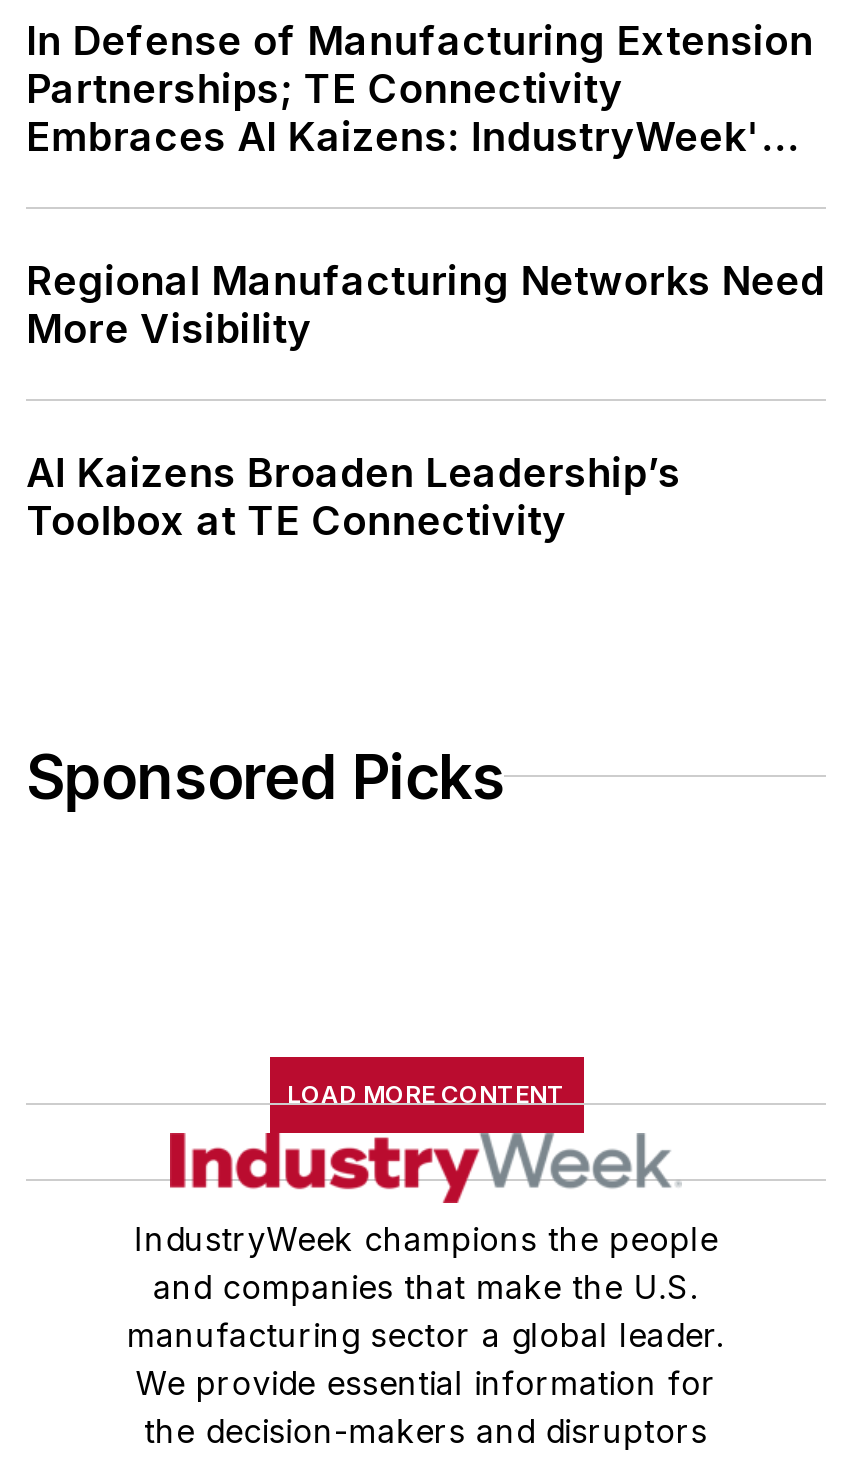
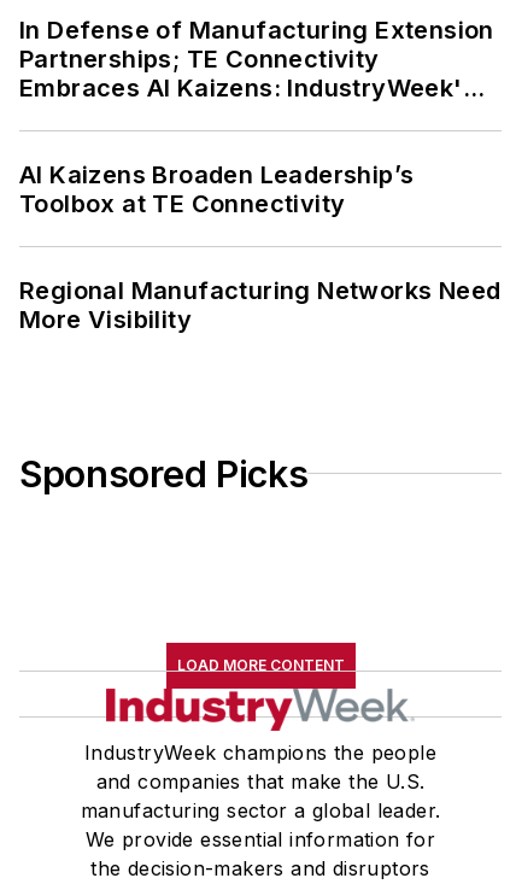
moved [26,257,825,353] -> [19,276,501,334]: Regional Manufacturing Networks Need | More Visibility
moved [26,449,681,545] -> [19,160,414,218]: AI Kaizens Broaden Leadership’s | Toolbox at TE Connectivity

